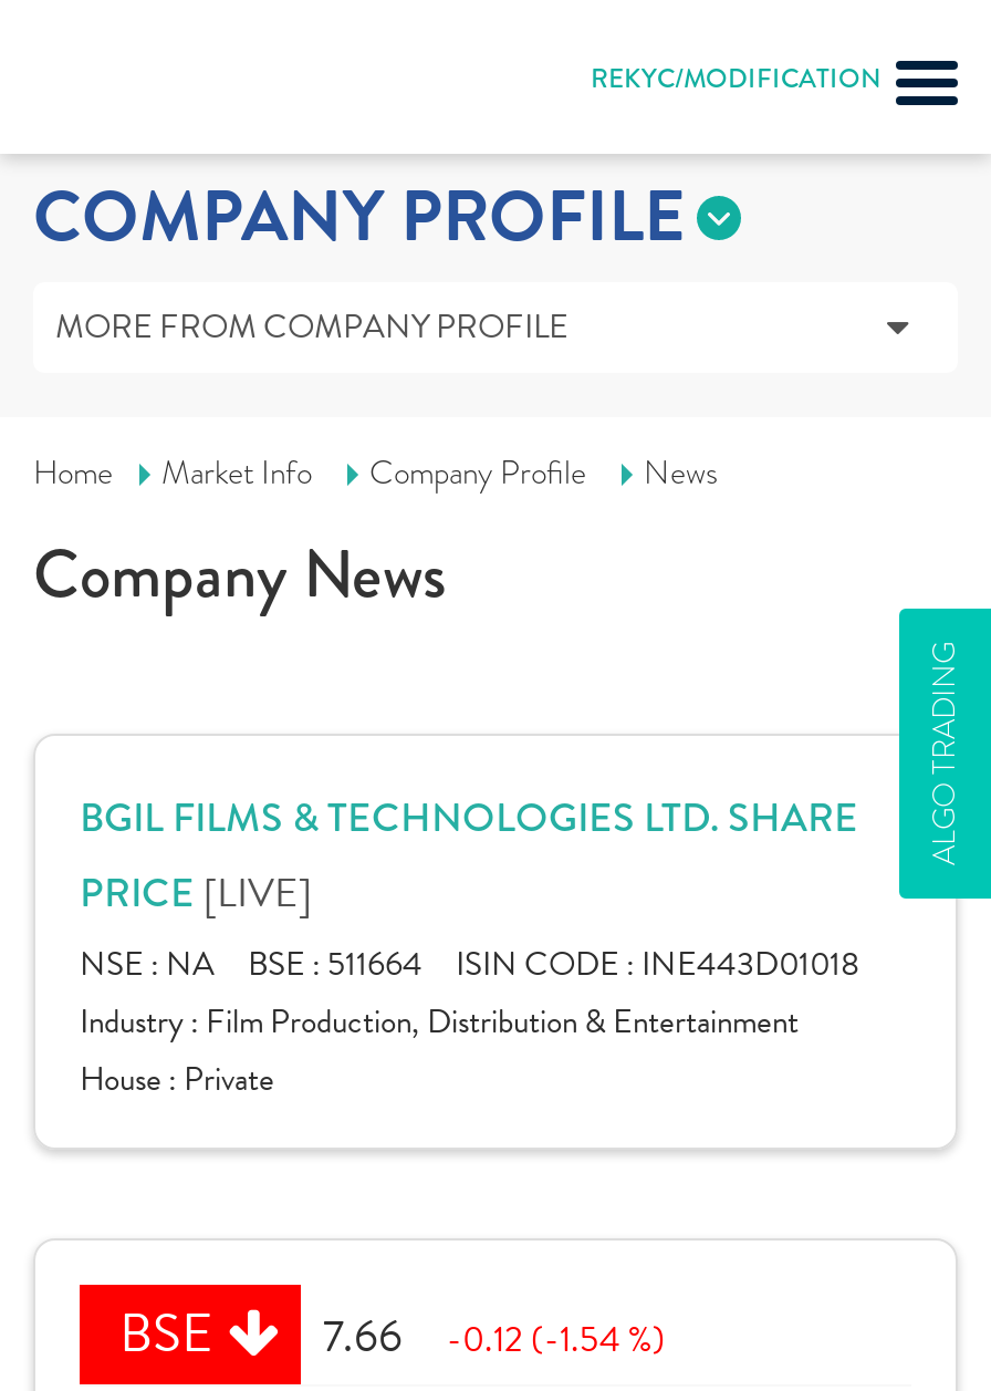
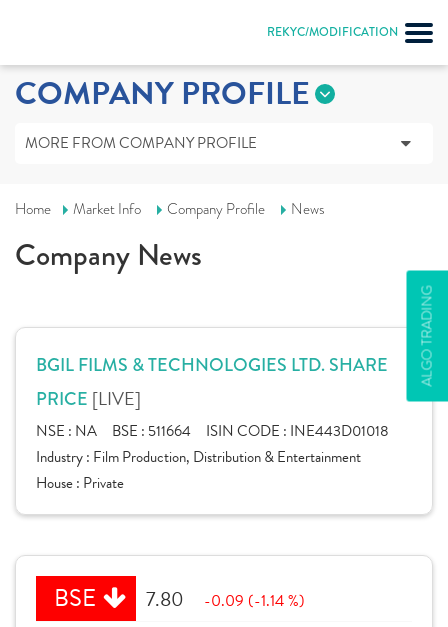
[323,1302,403,1369] 7.66 -> [146,584,184,614] 7.80
[447,1314,666,1367] -0.12 (-1.54 %) -> [204,589,305,613] -0.09 (-1.14 %)

